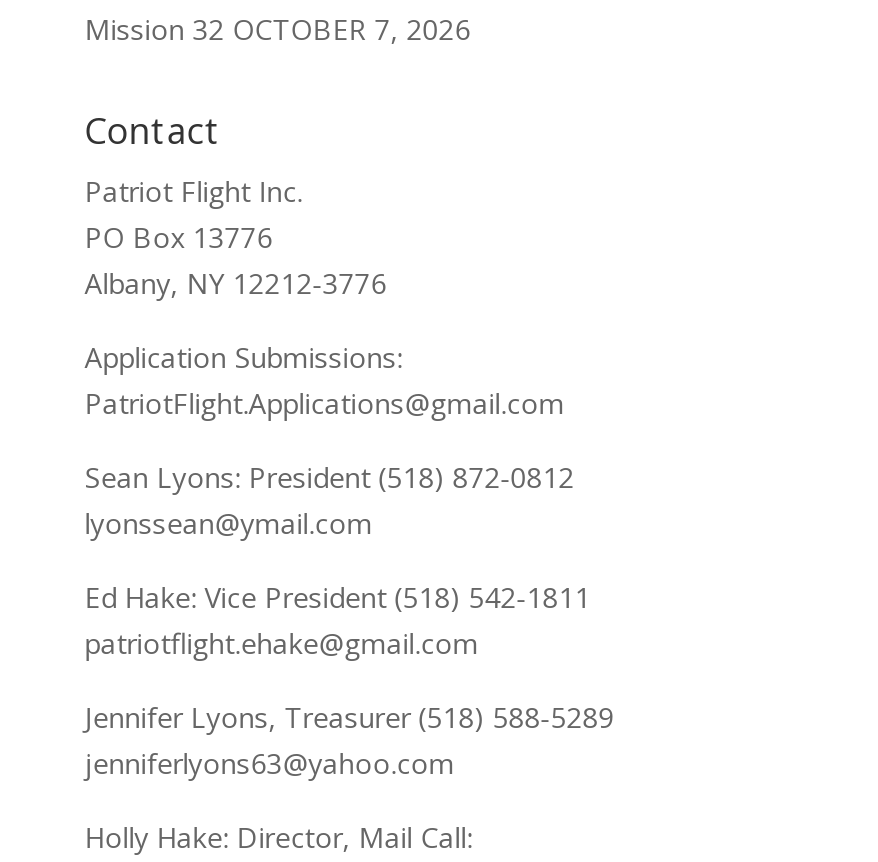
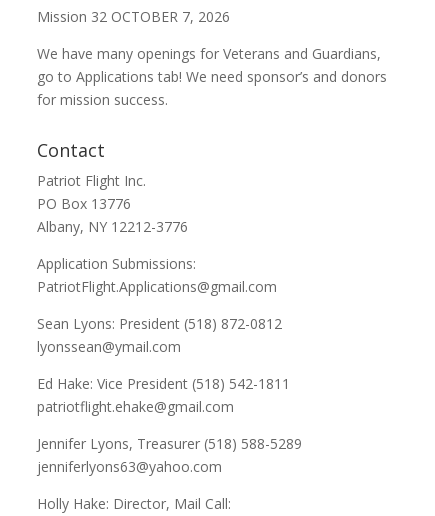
none -> [37,44,387,109] We have many openings for Veterans and Guardians, | go to Applications tab! We need sponsor’s and donors | for mission success.

